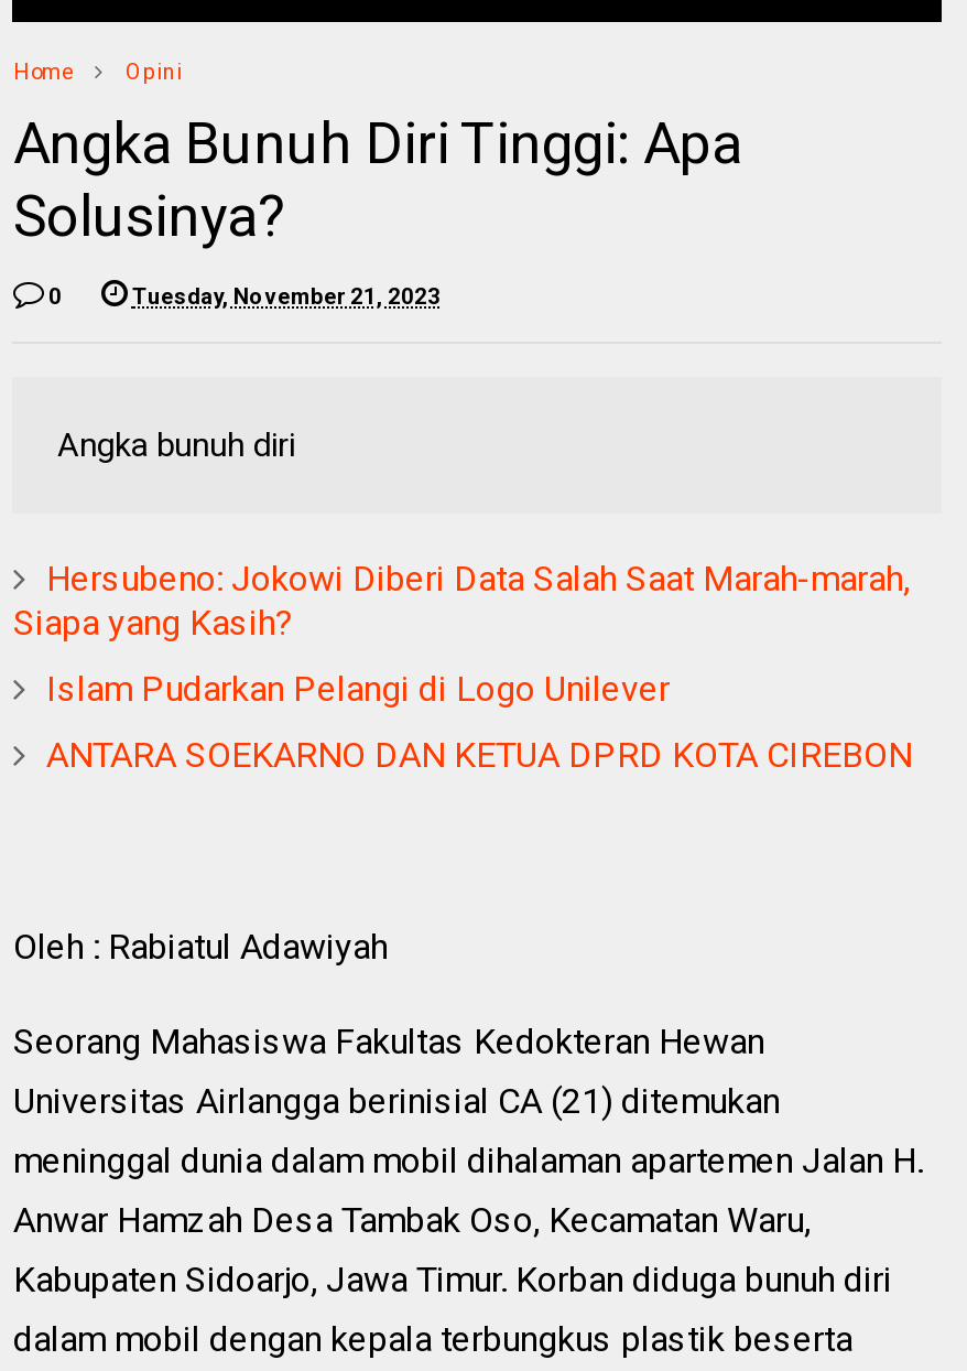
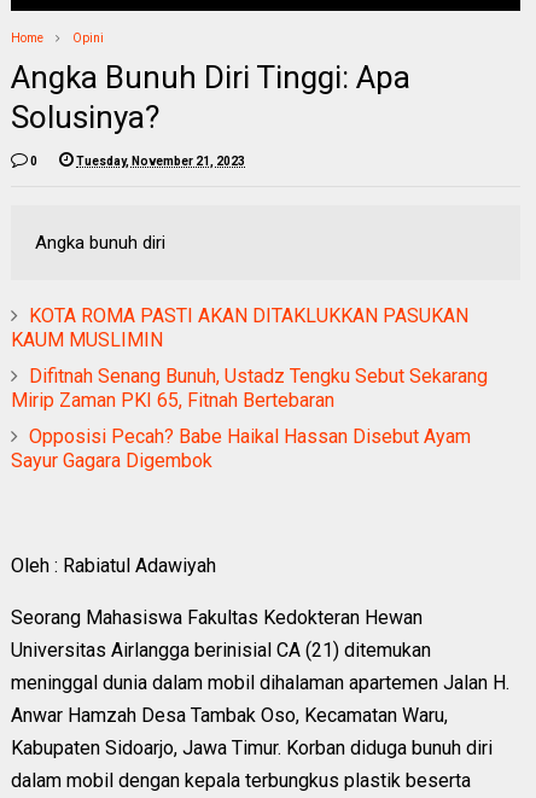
[13,558,910,644] Hersubeno: Jokowi Diberi Data Salah Saat Marah-marah, | Siapa yang Kasih? -> [11,304,469,351] KOTA ROMA PASTI AKAN DITAKLUKKAN PASUKAN | KAUM MUSLIMIN
[46,668,669,710] Islam Pudarkan Pelangi di Logo Unilever -> [11,365,488,412] Difitnah Senang Bunuh, Ustadz Tengku Sebut Sekarang | Mirip Zaman PKI 65, Fitnah Bertebaran
[46,734,912,776] ANTARA SOEKARNO DAN KETUA DPRD KOTA CIREBON -> [11,425,471,472] Opposisi Pecah? Babe Haikal Hassan Disebut Ayam | Sayur Gagara Digembok

